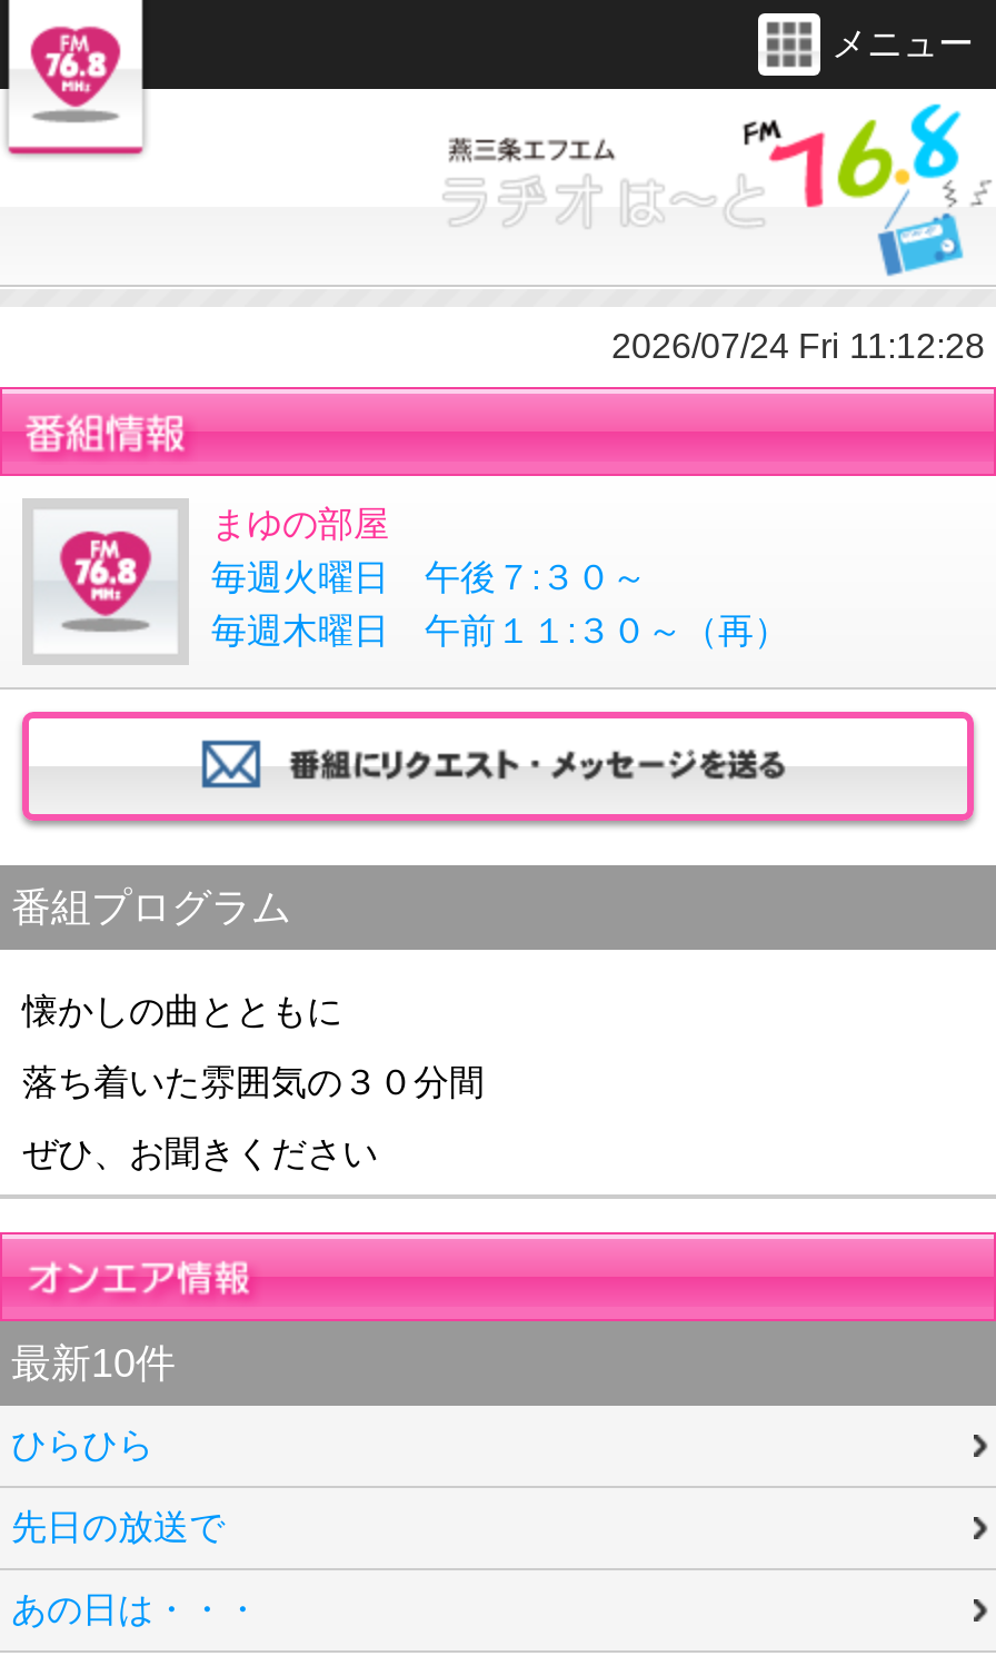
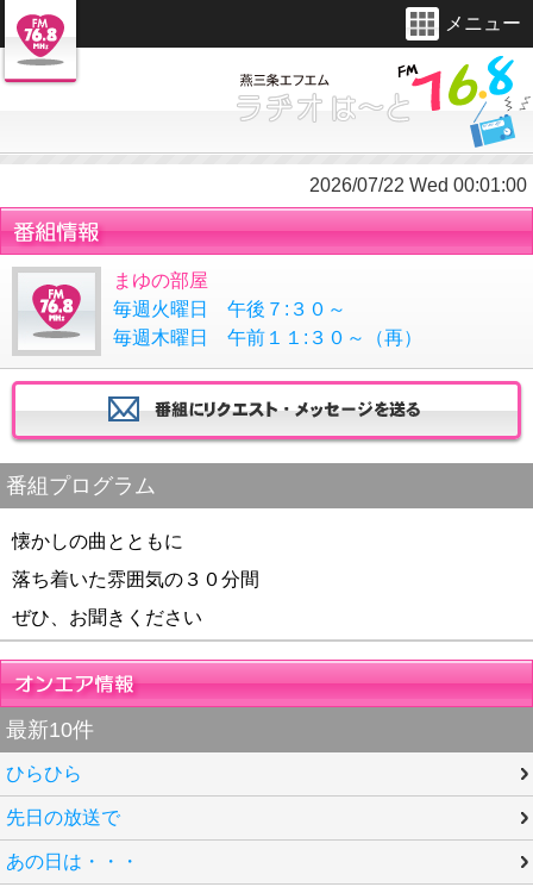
[611,327,985,365] 2026/07/24 Fri 11:12:28 -> [309,175,527,195] 2026/07/22 Wed 00:01:00

